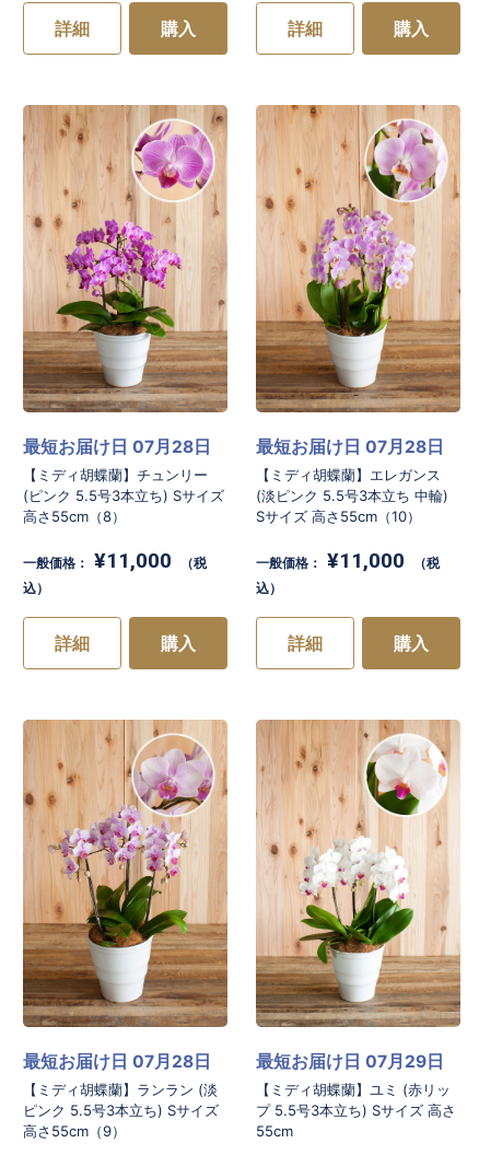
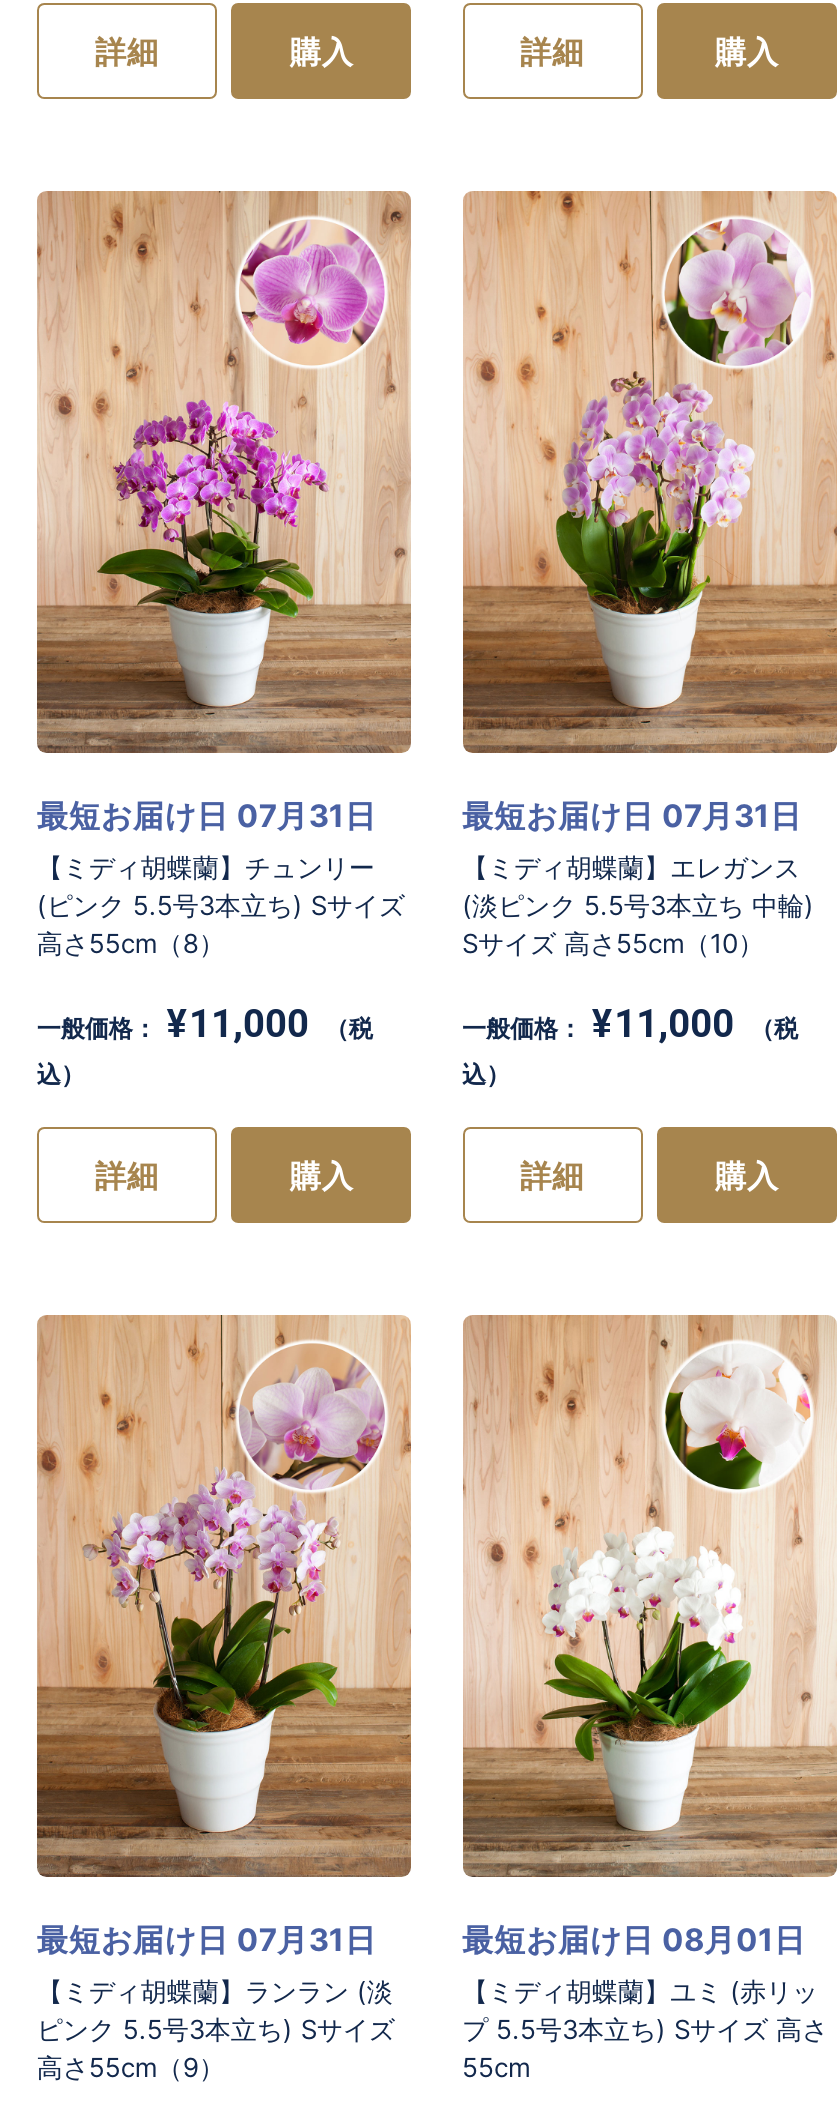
[23,436,211,457] 最短お届け日 07月28日 -> [37,797,377,835] 最短お届け日 07月31日
[255,436,443,457] 最短お届け日 07月28日 -> [462,797,802,835] 最短お届け日 07月31日
[23,1051,211,1072] 最短お届け日 07月28日 -> [37,1921,377,1959] 最短お届け日 07月31日
[255,1051,443,1072] 最短お届け日 07月29日 -> [462,1921,806,1959] 最短お届け日 08月01日

